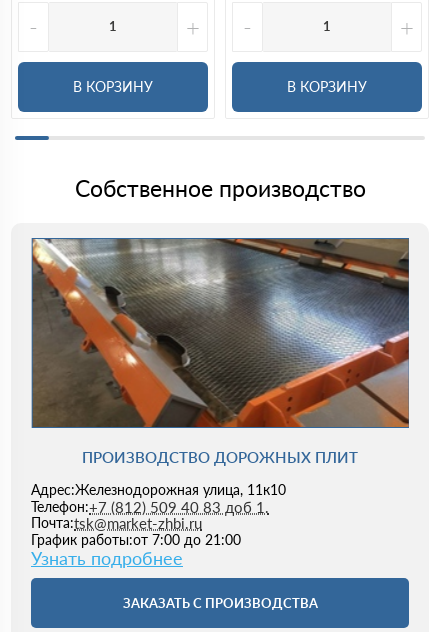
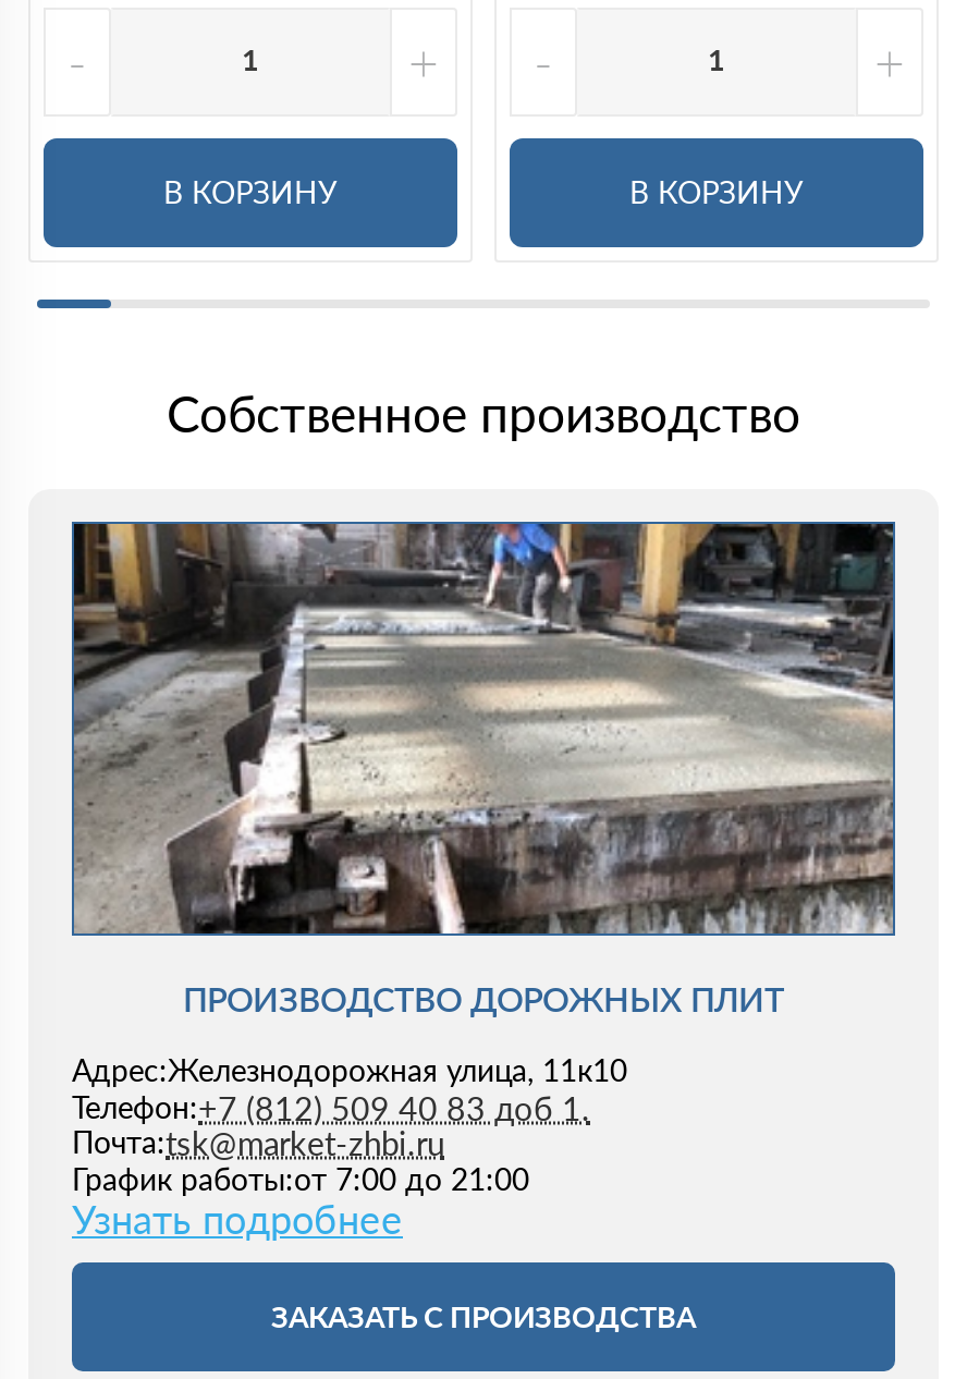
[32,238,410,428] [image] -> [72,522,897,936] [image]

